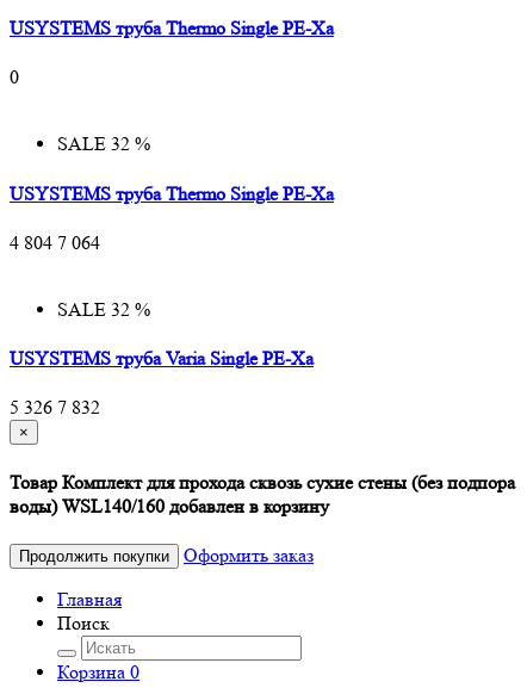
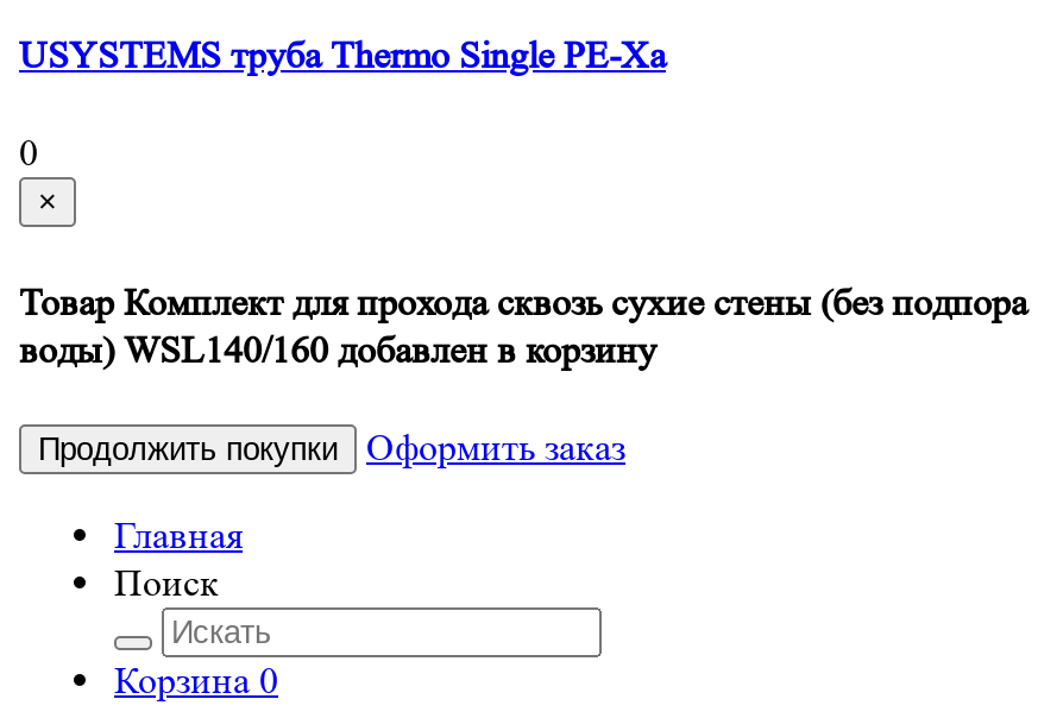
[10,133,334,419] SALE 32 % | USYSTEMS труба Thermo Single PE-Xa | 4 804 7 064 | SALE 32 % | USYSTEMS труба Varia Single PE-Xa | 5 326 7 832 -> none

